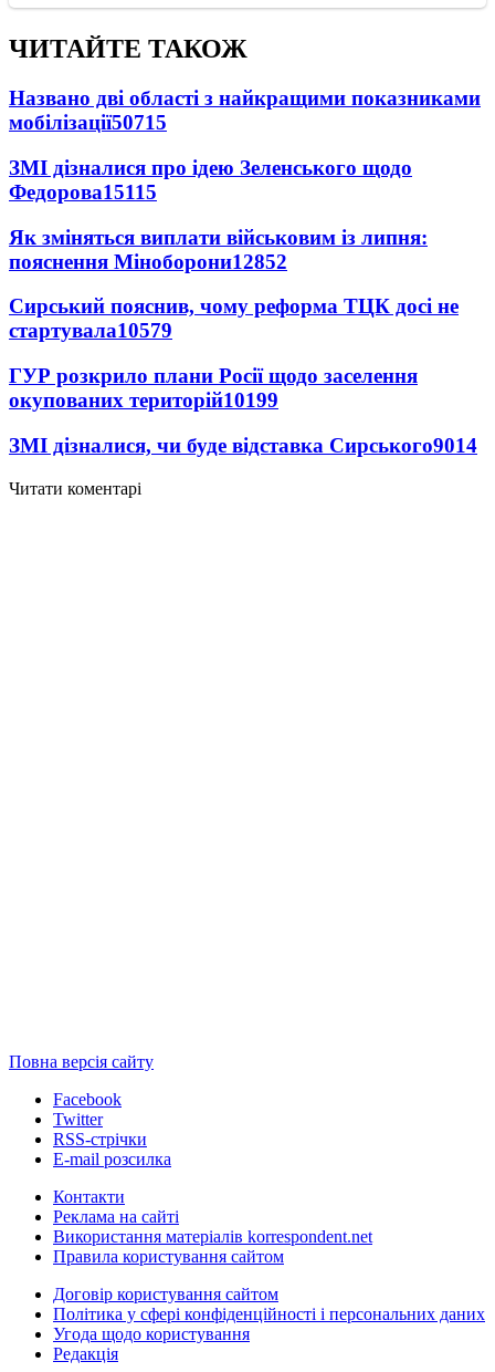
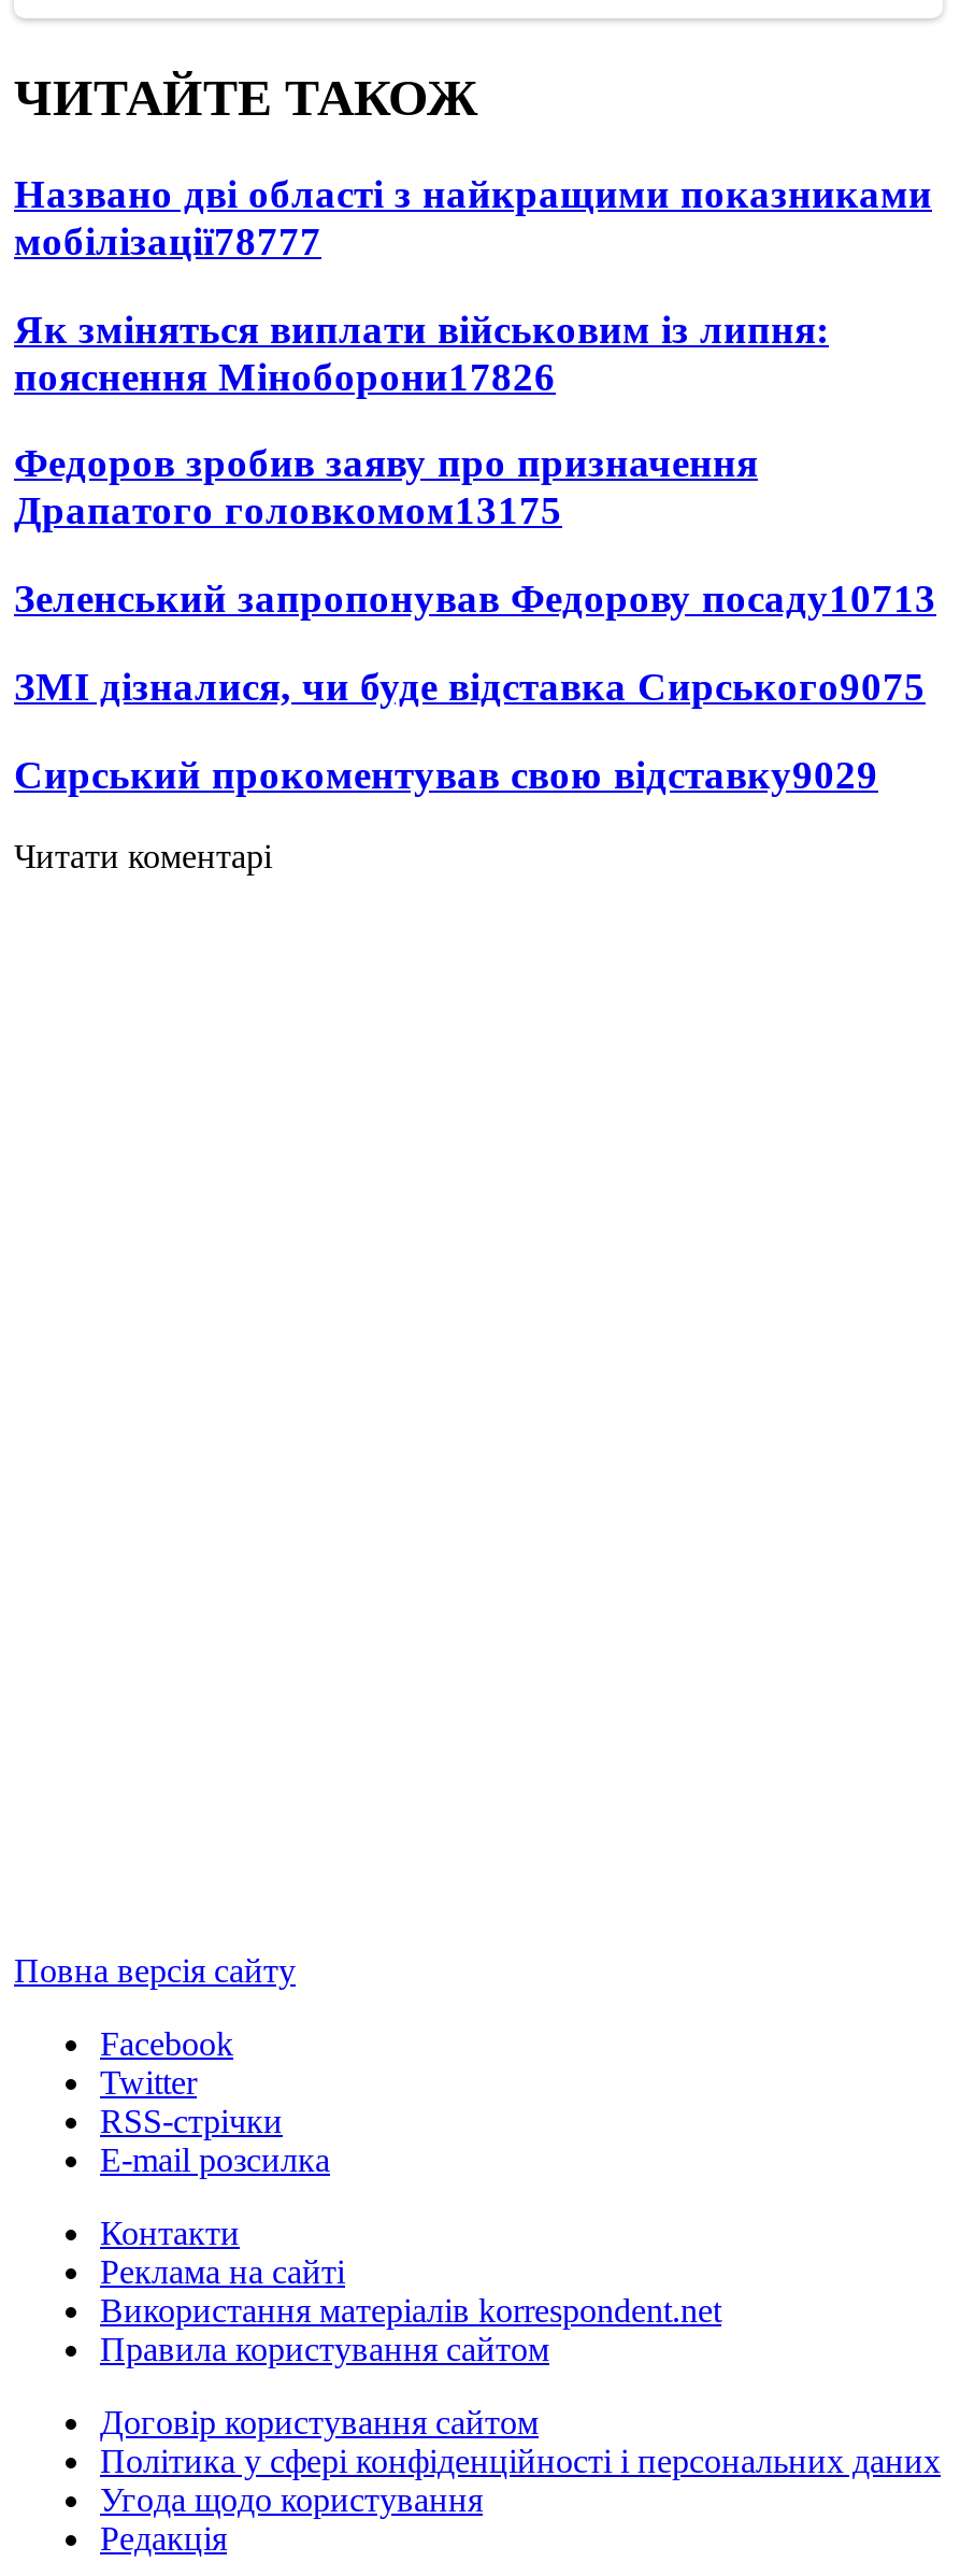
[9,111,412,203] мобілізації50715 | ЗМІ дізналися про ідею Зеленського щодо | Федорова15115 -> [14,219,321,264] мобілізації78777
moved [9,225,428,249] -> [14,306,829,351]: Як зміняться виплати військовим із липня:
[9,250,477,457] пояснення Міноборони12852 | Сирський пояснив, чому реформа ТЦК досі не | стартувала10579 | ГУР розкрило плани Росії щодо заселення | окупованих територій10199 | ЗМІ дізналися, чи буде відставка Сирського9014 -> [14,354,936,797] пояснення Міноборони17826 | Федоров зробив заяву про призначення | Драпатого головкомом13175 | Зеленський запропонував Федорову посаду10713 | ЗМІ дізналися, чи буде відставка Сирського9075 | Сирський прокоментував свою відставку9029

